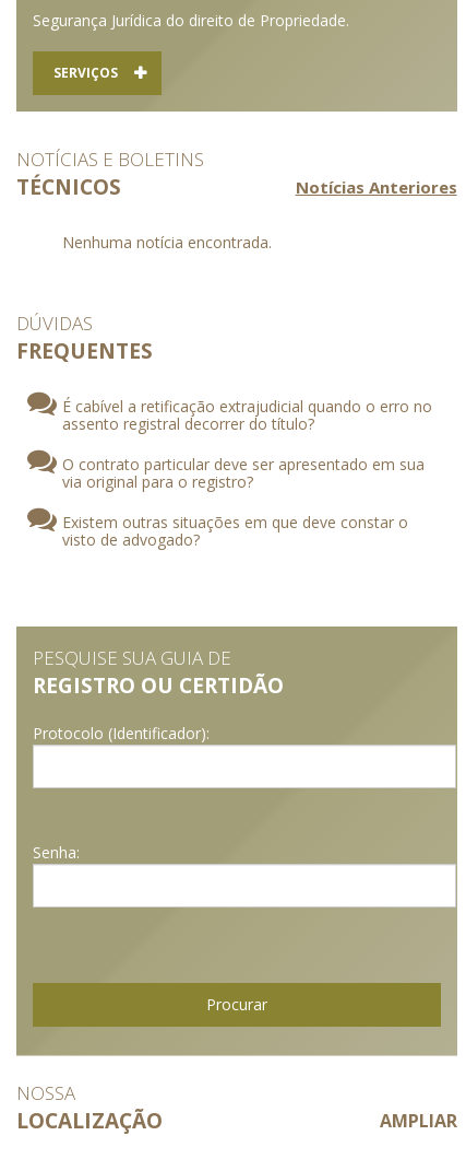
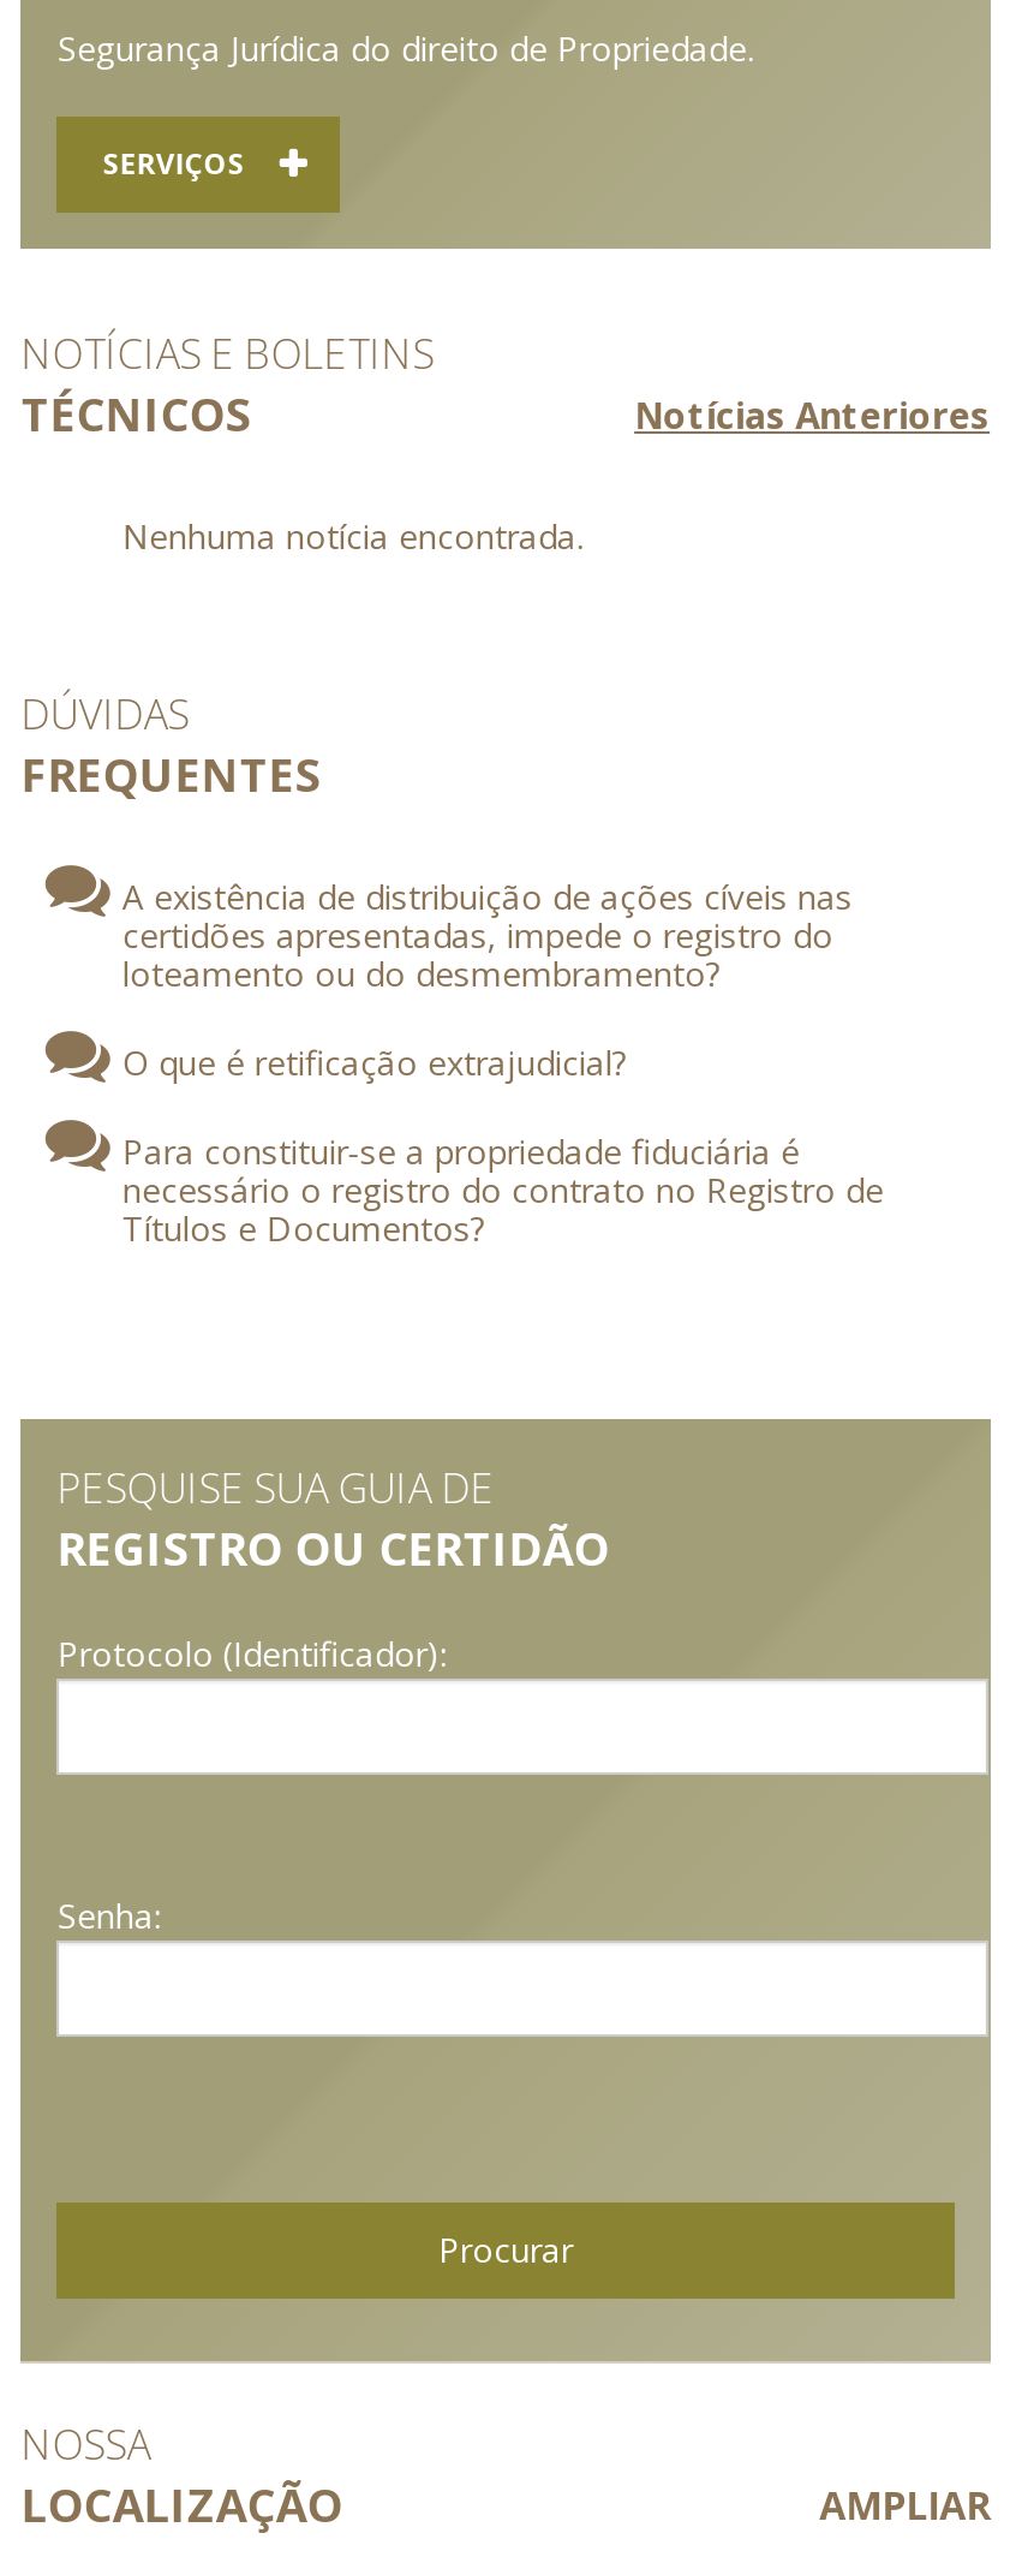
[63,396,433,434] É cabível a retificação extrajudicial quando o erro no | assento registral decorrer do título? -> [122,874,852,996] A existência de distribuição de ações cíveis nas | certidões apresentadas, impede o registro do | loteamento ou do desmembramento?
[63,454,425,492] O contrato particular deve ser apresentado em sua | via original para o registro? -> [122,1040,627,1085] O que é retificação extrajudicial?
[63,512,409,550] Existem outras situações em que deve constar o | visto de advogado? -> [122,1129,884,1251] Para constituir-se a propriedade fiduciária é | necessário o registro do contrato no Registro de | Títulos e Documentos?

